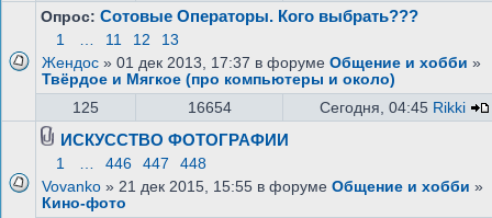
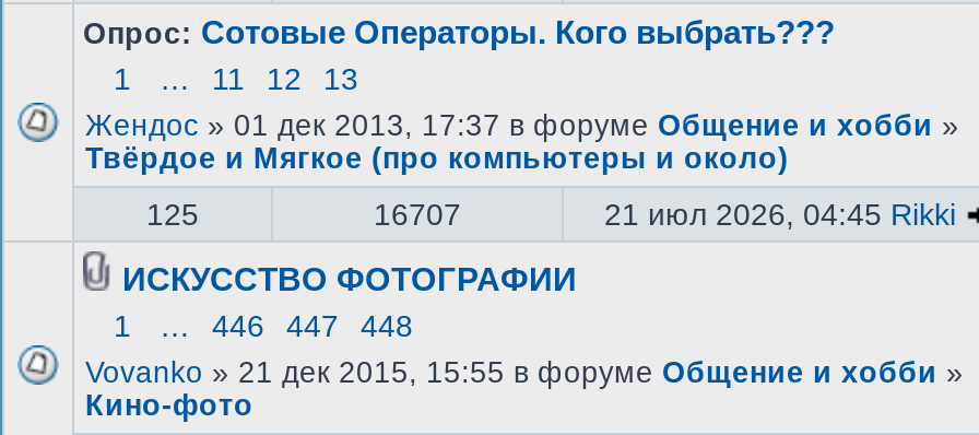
[187,99,465,116] 16654 | Сегодня, 04:45 Rikki -> [374,197,956,232] 16707 | 21 июл 2026, 04:45 Rikki

